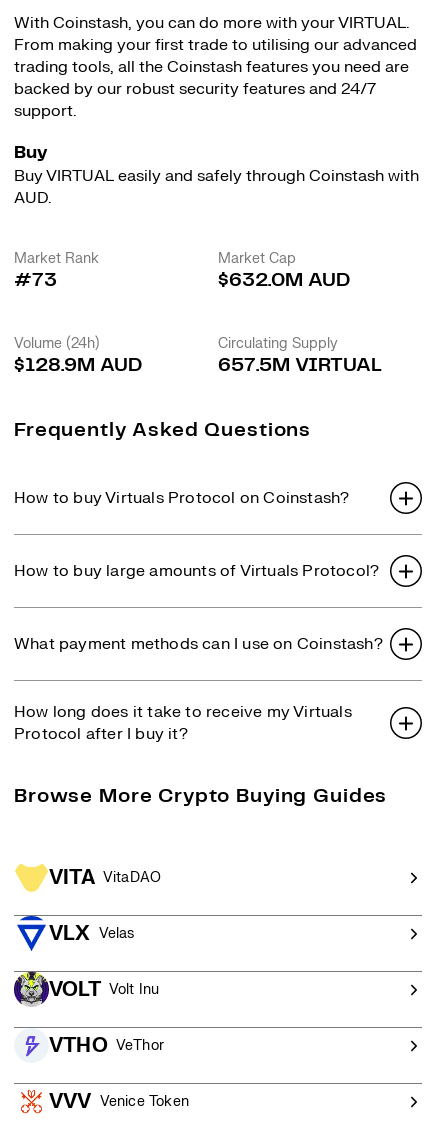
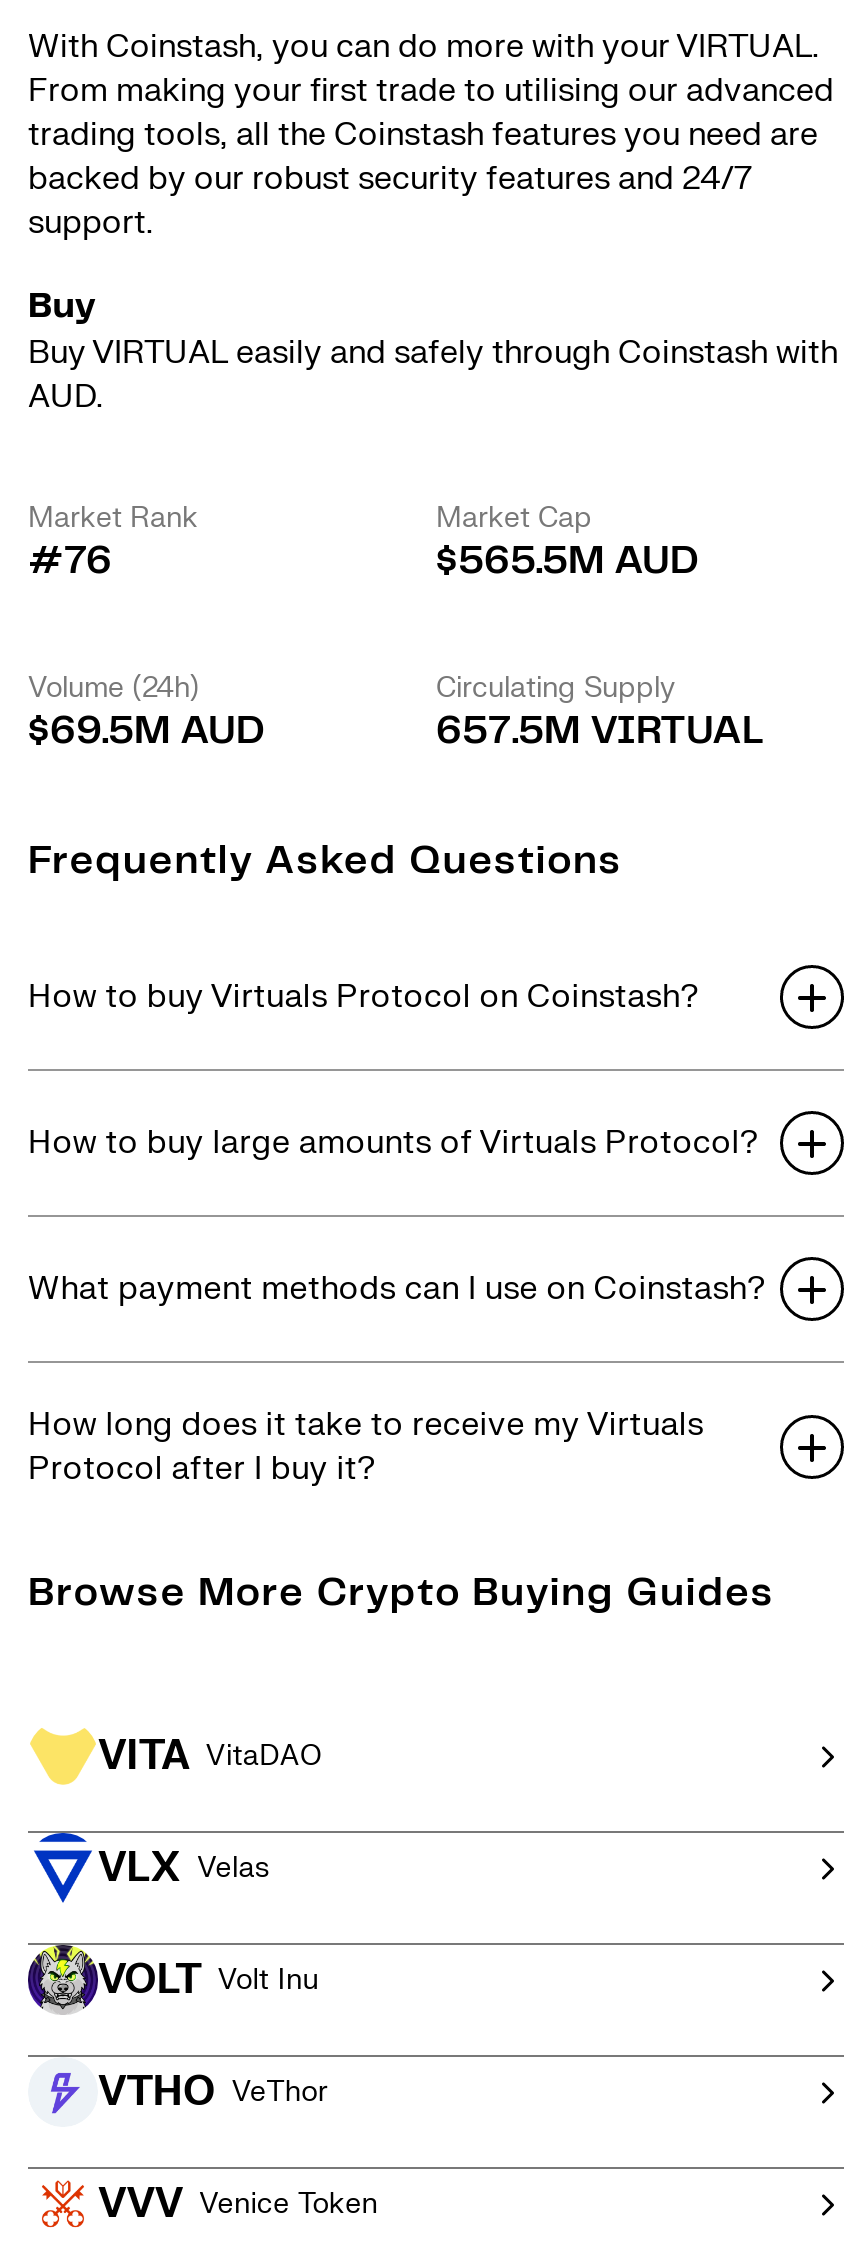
[14,271,57,290] #73 -> [28,543,112,581] #76
[218,271,350,290] $632.0M AUD -> [436,543,698,581] $565.5M AUD
[14,356,142,375] $128.9M AUD -> [28,713,264,751] $69.5M AUD

